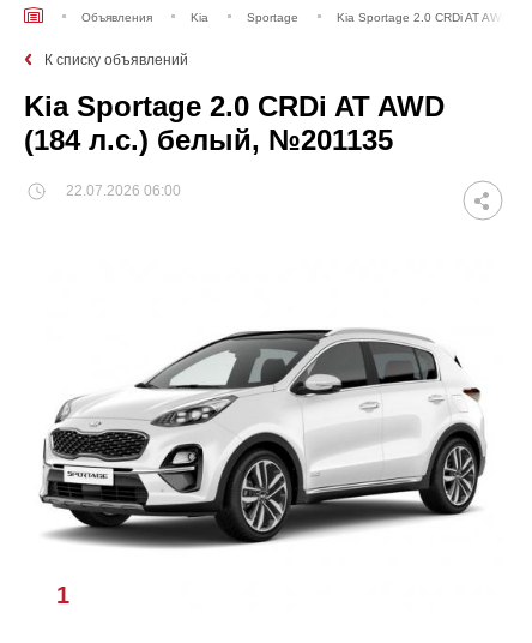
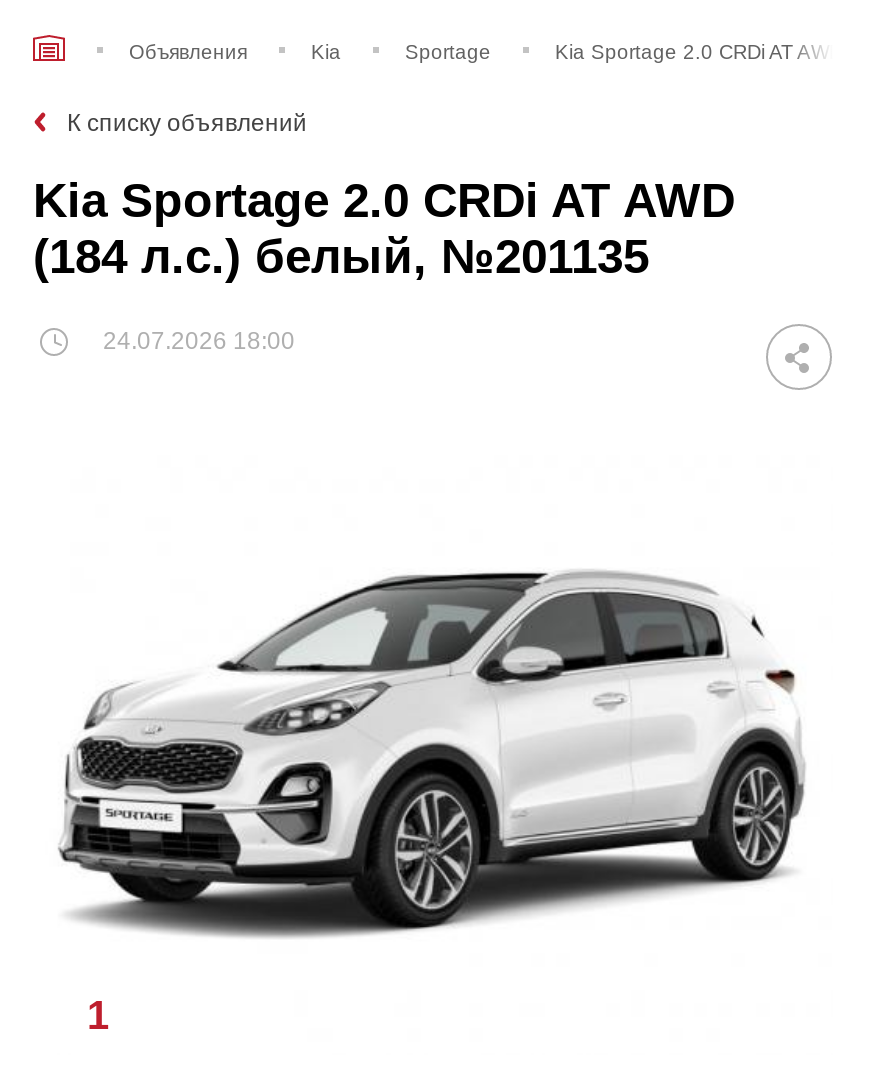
[66,183,181,199] 22.07.2026 06:00 -> [103,327,295,355] 24.07.2026 18:00

